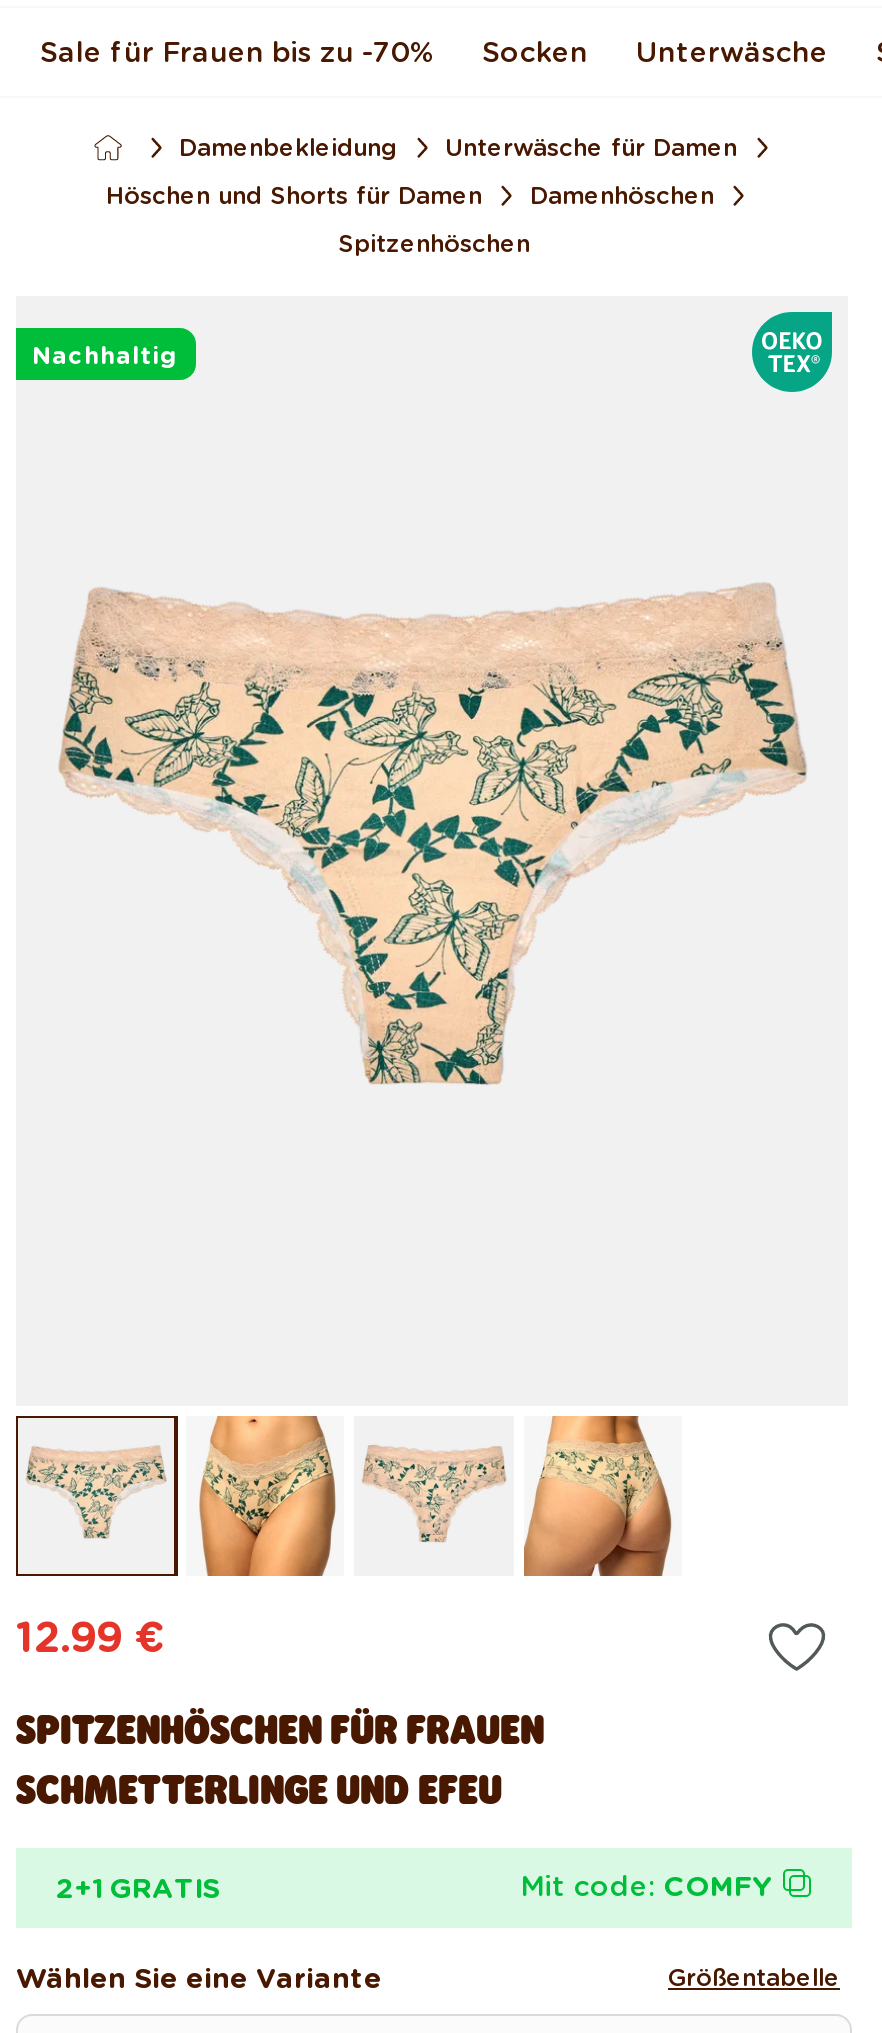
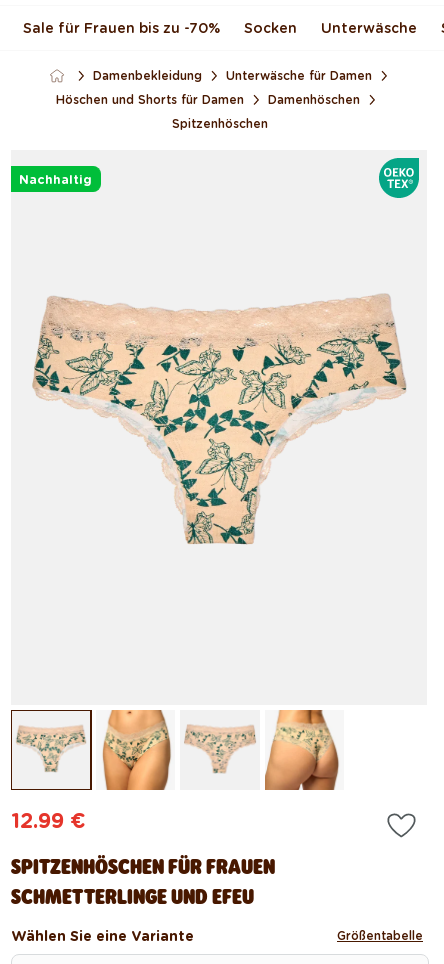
[56,1870,774,1903] 2+1 GRATIS | Mit code: COMFY -> none

